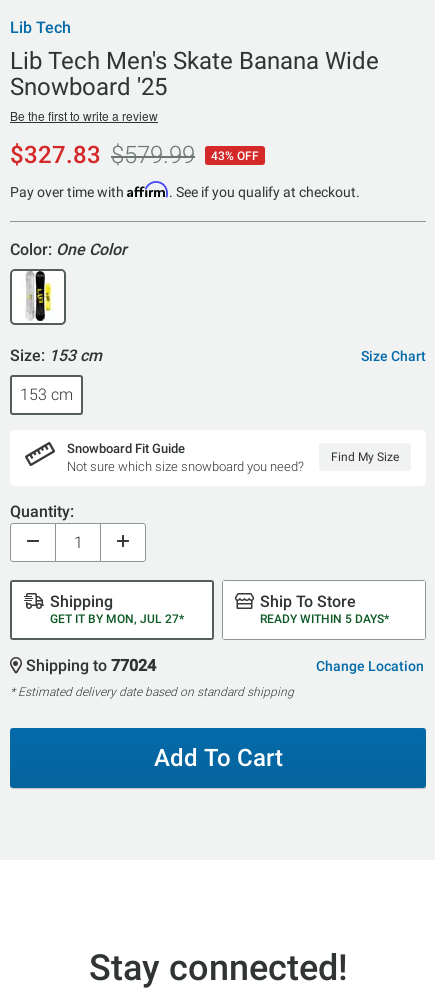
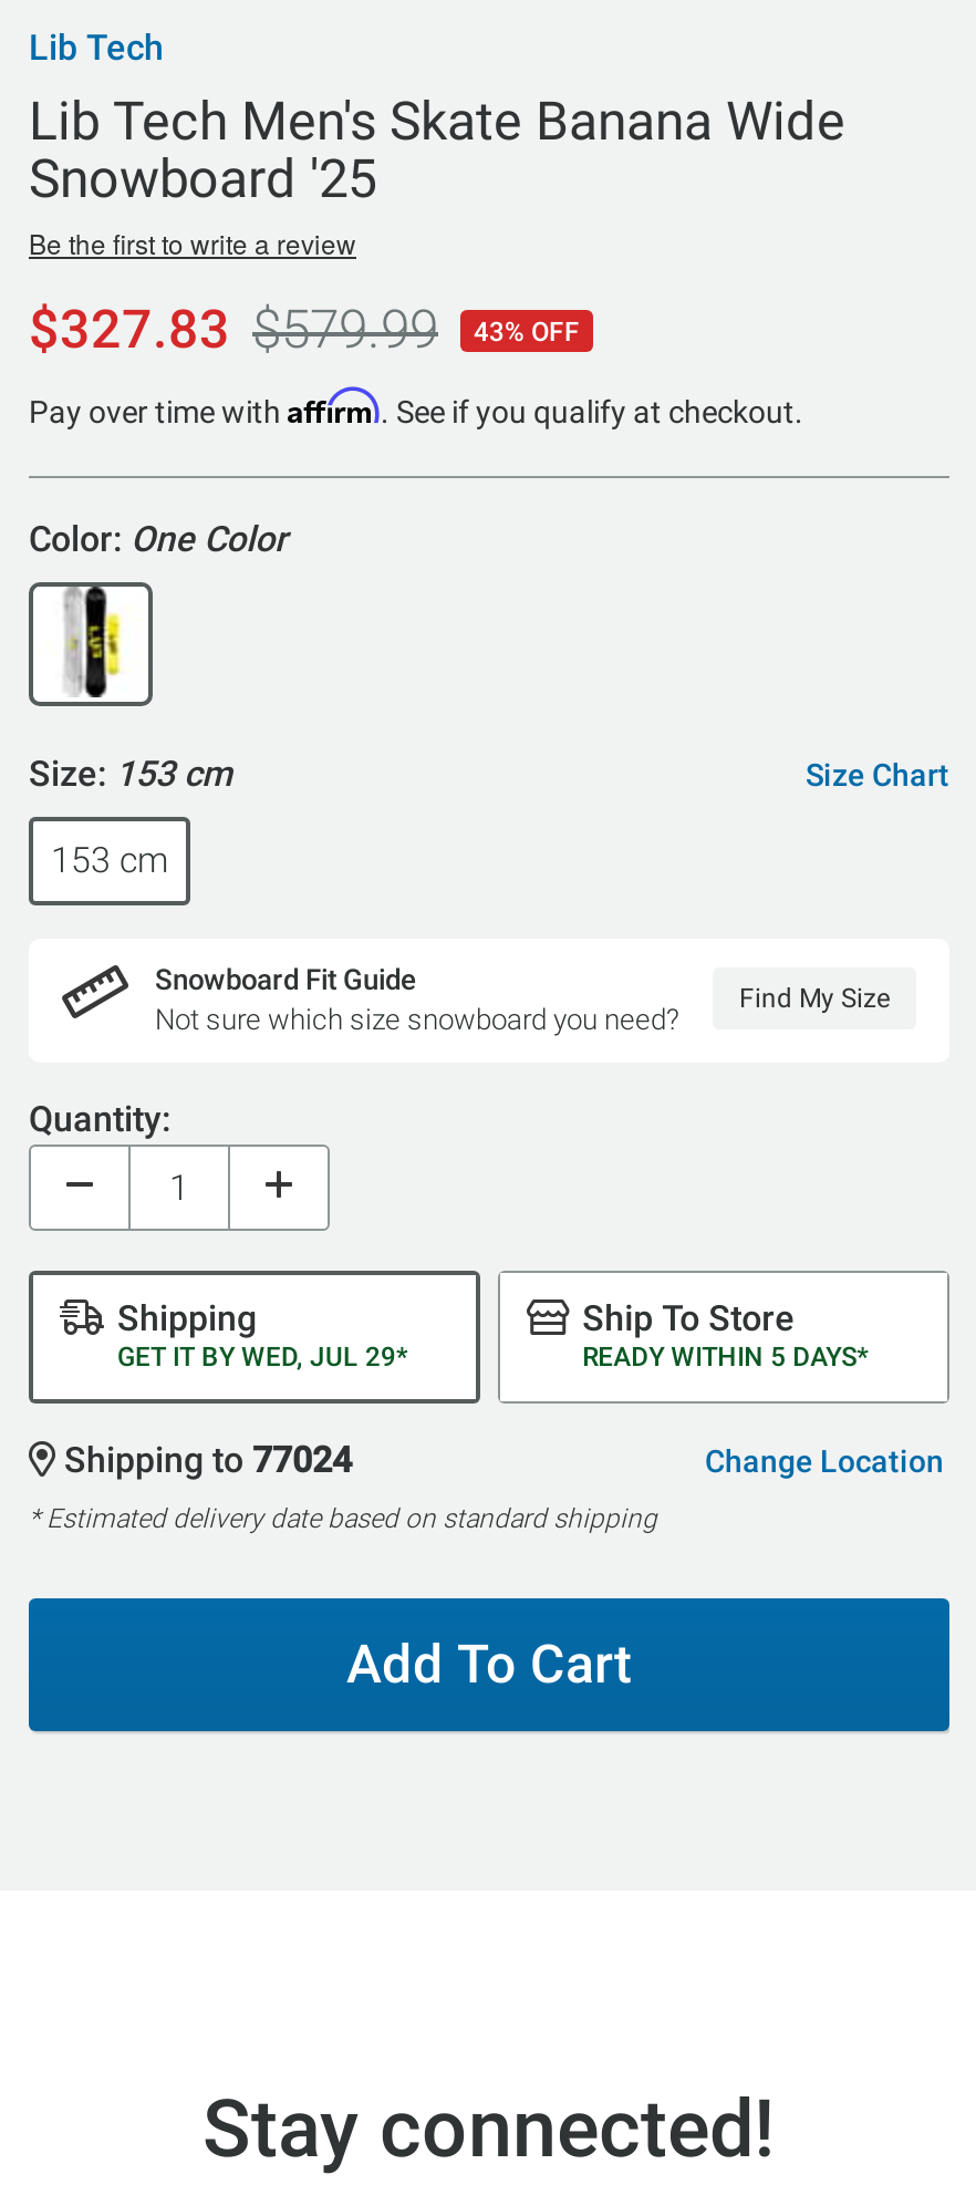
[50,612,184,626] GET IT BY MON, JUL 27* -> [117,1342,407,1373] GET IT BY WED, JUL 29*

